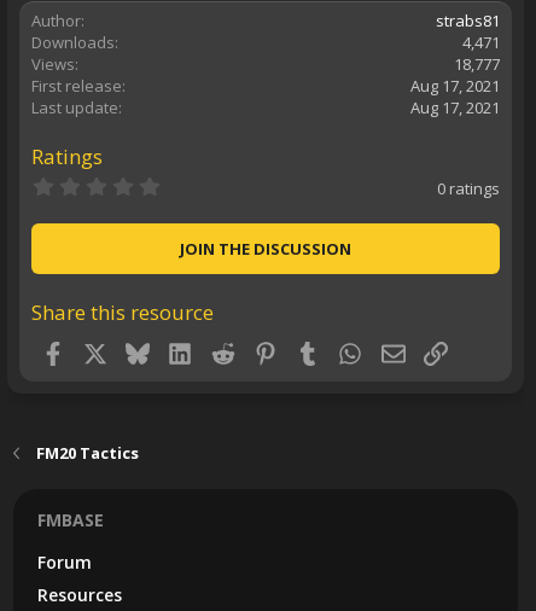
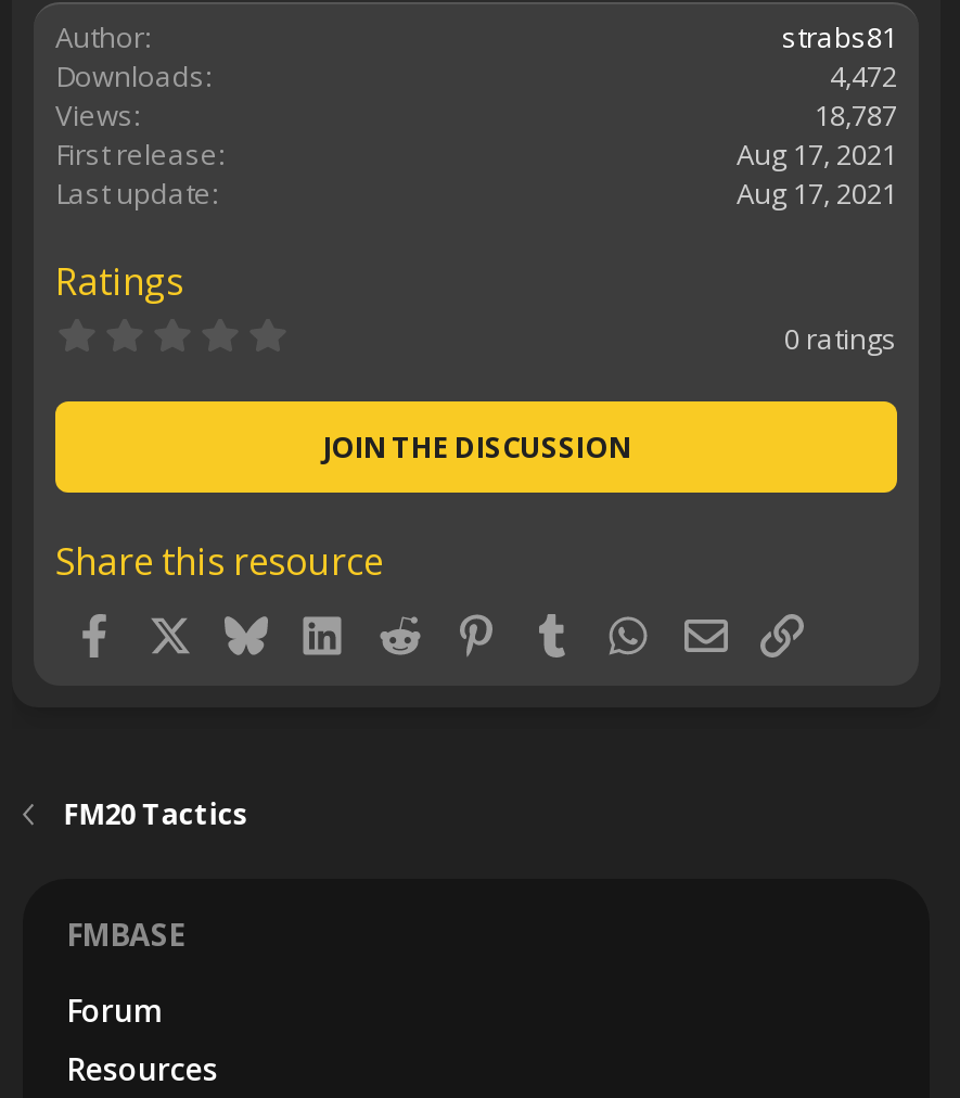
[462,31,500,53] 4,471 -> [830,56,897,95] 4,472
[454,53,500,75] 18,777 -> [815,95,897,134] 18,787

